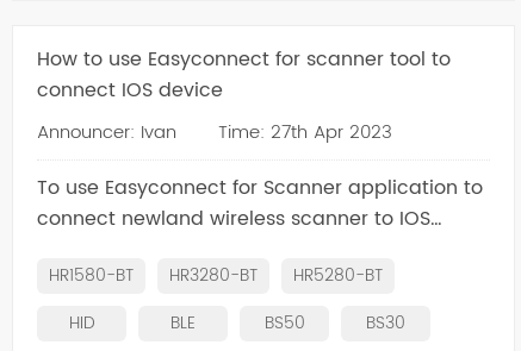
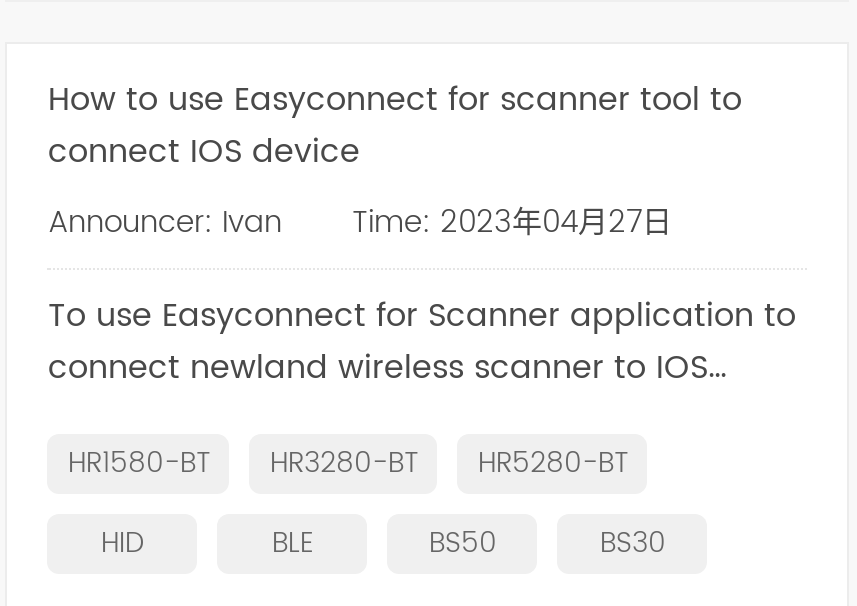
[37,117,393,147] Announcer: Ivan Time: 27th Apr 2023 -> [48,197,672,247] Announcer: Ivan Time: 2023年04月27日

